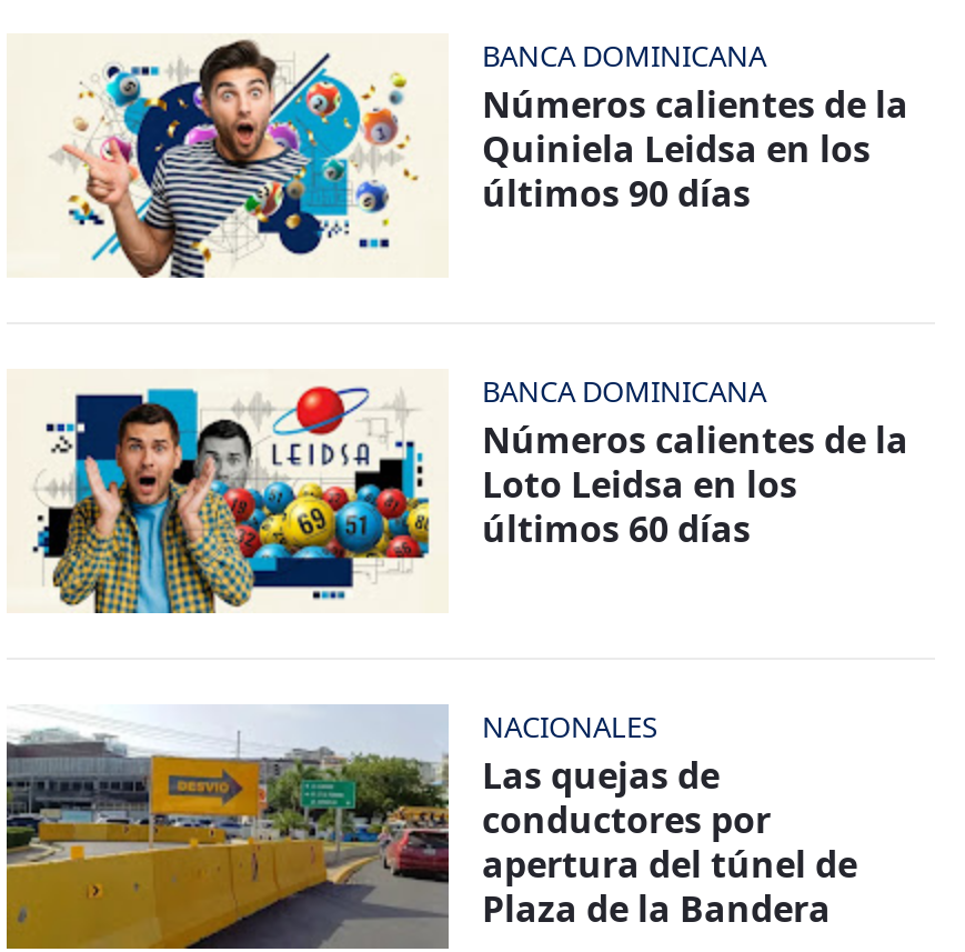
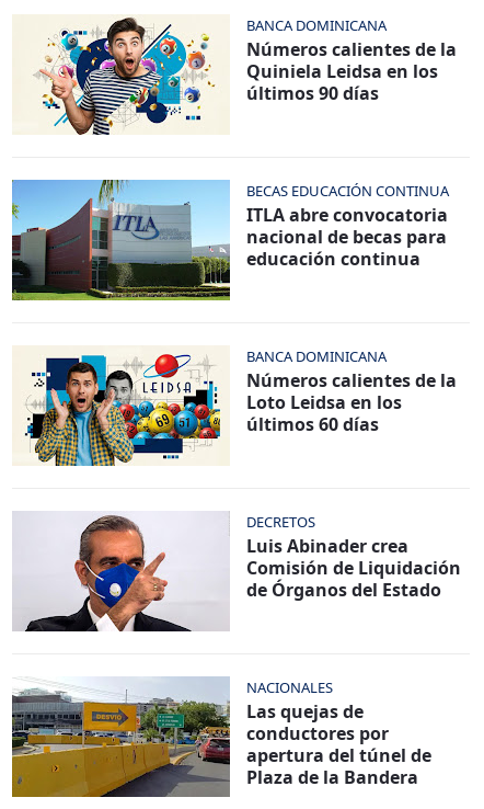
none -> [11,179,449,301] [image] | BECAS EDUCACIÓN CONTINUA | ITLA abre convocatoria | nacional de becas para | educación continua
none -> [13,512,461,633] [image] | DECRETOS | Luis Abinader crea | Comisión de Liquidación | de Órganos del Estado

